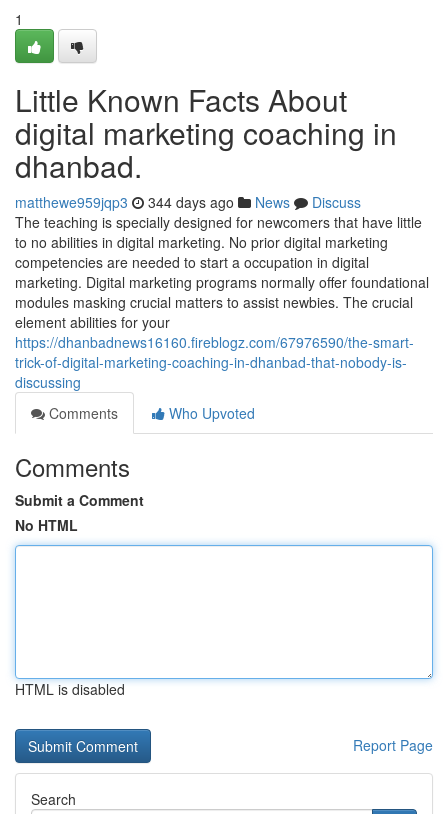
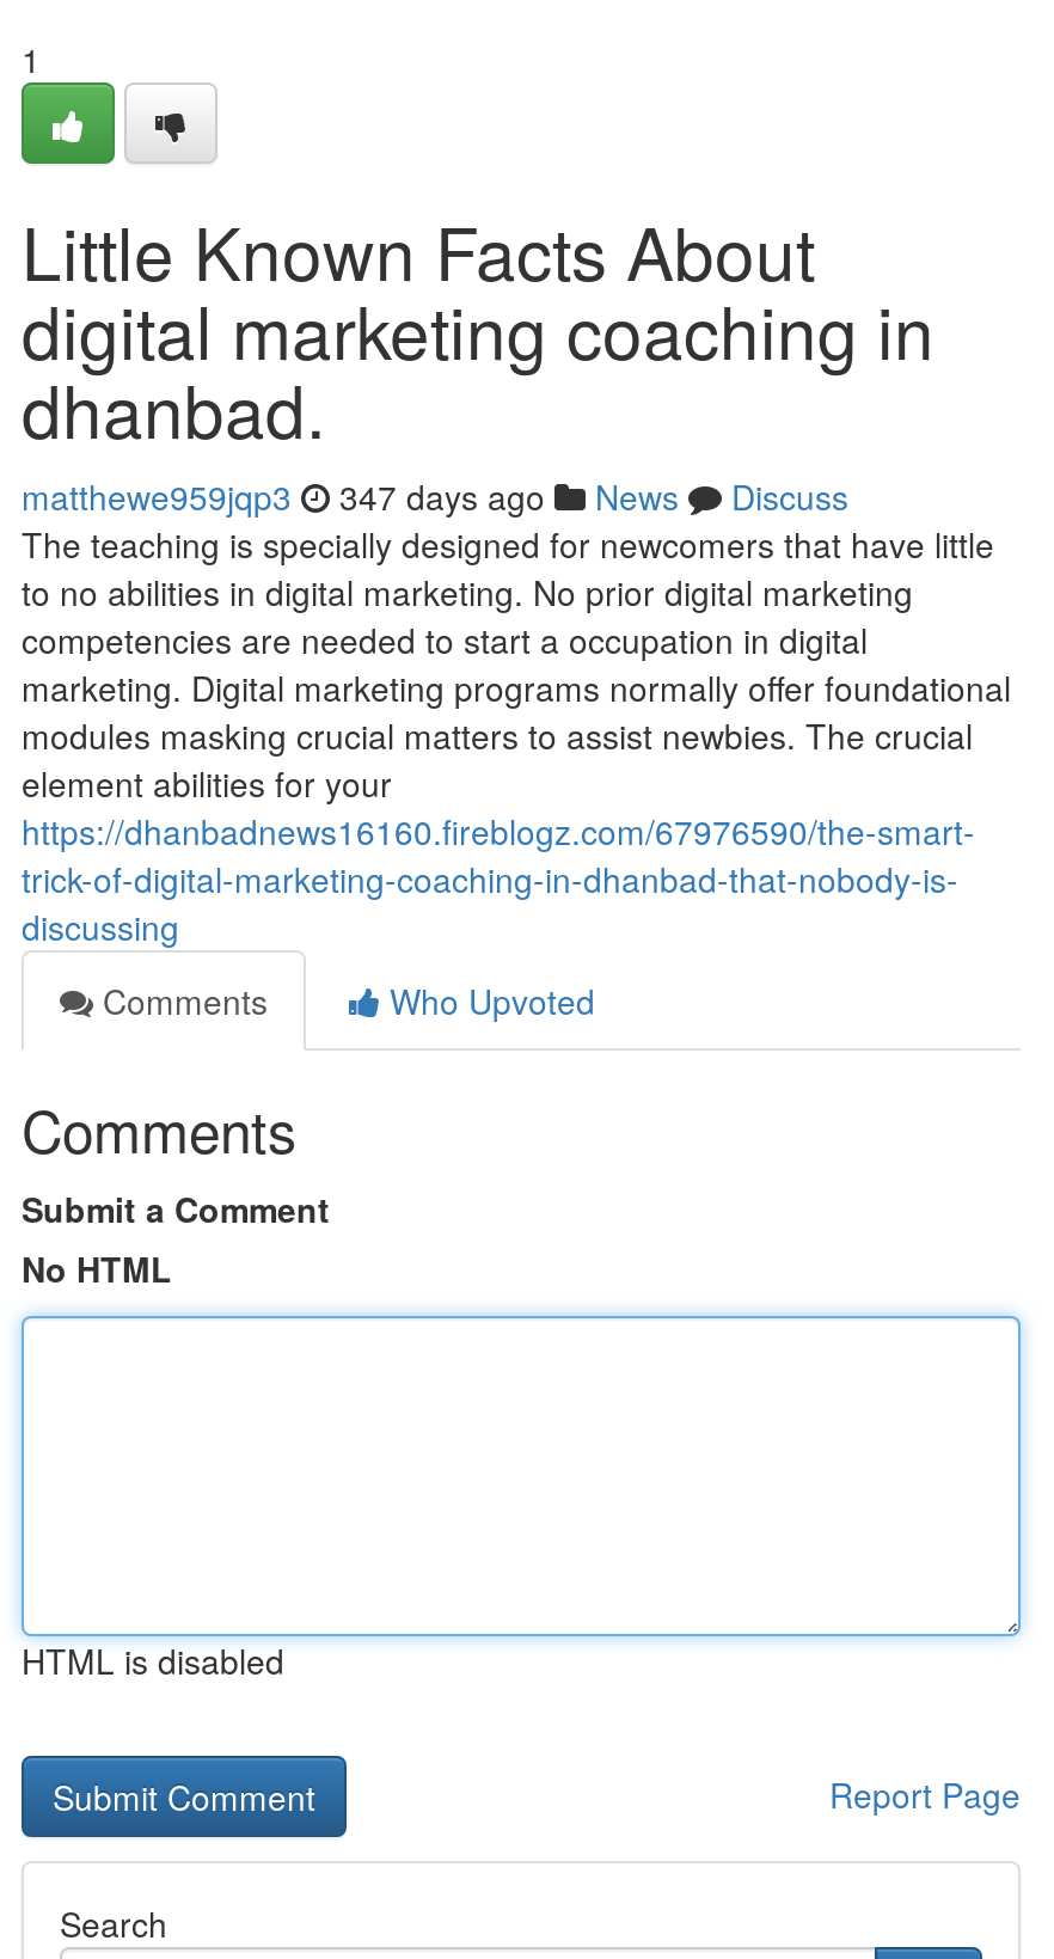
[15,192,361,212] matthewe959jqp3 344 days ago News Discuss -> [22,472,848,520] matthewe959jqp3 347 days ago News Discuss

